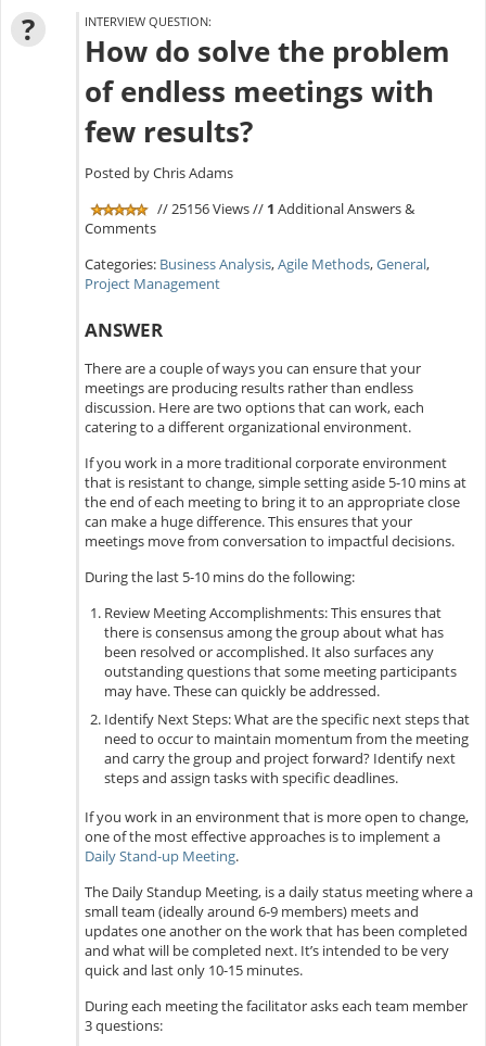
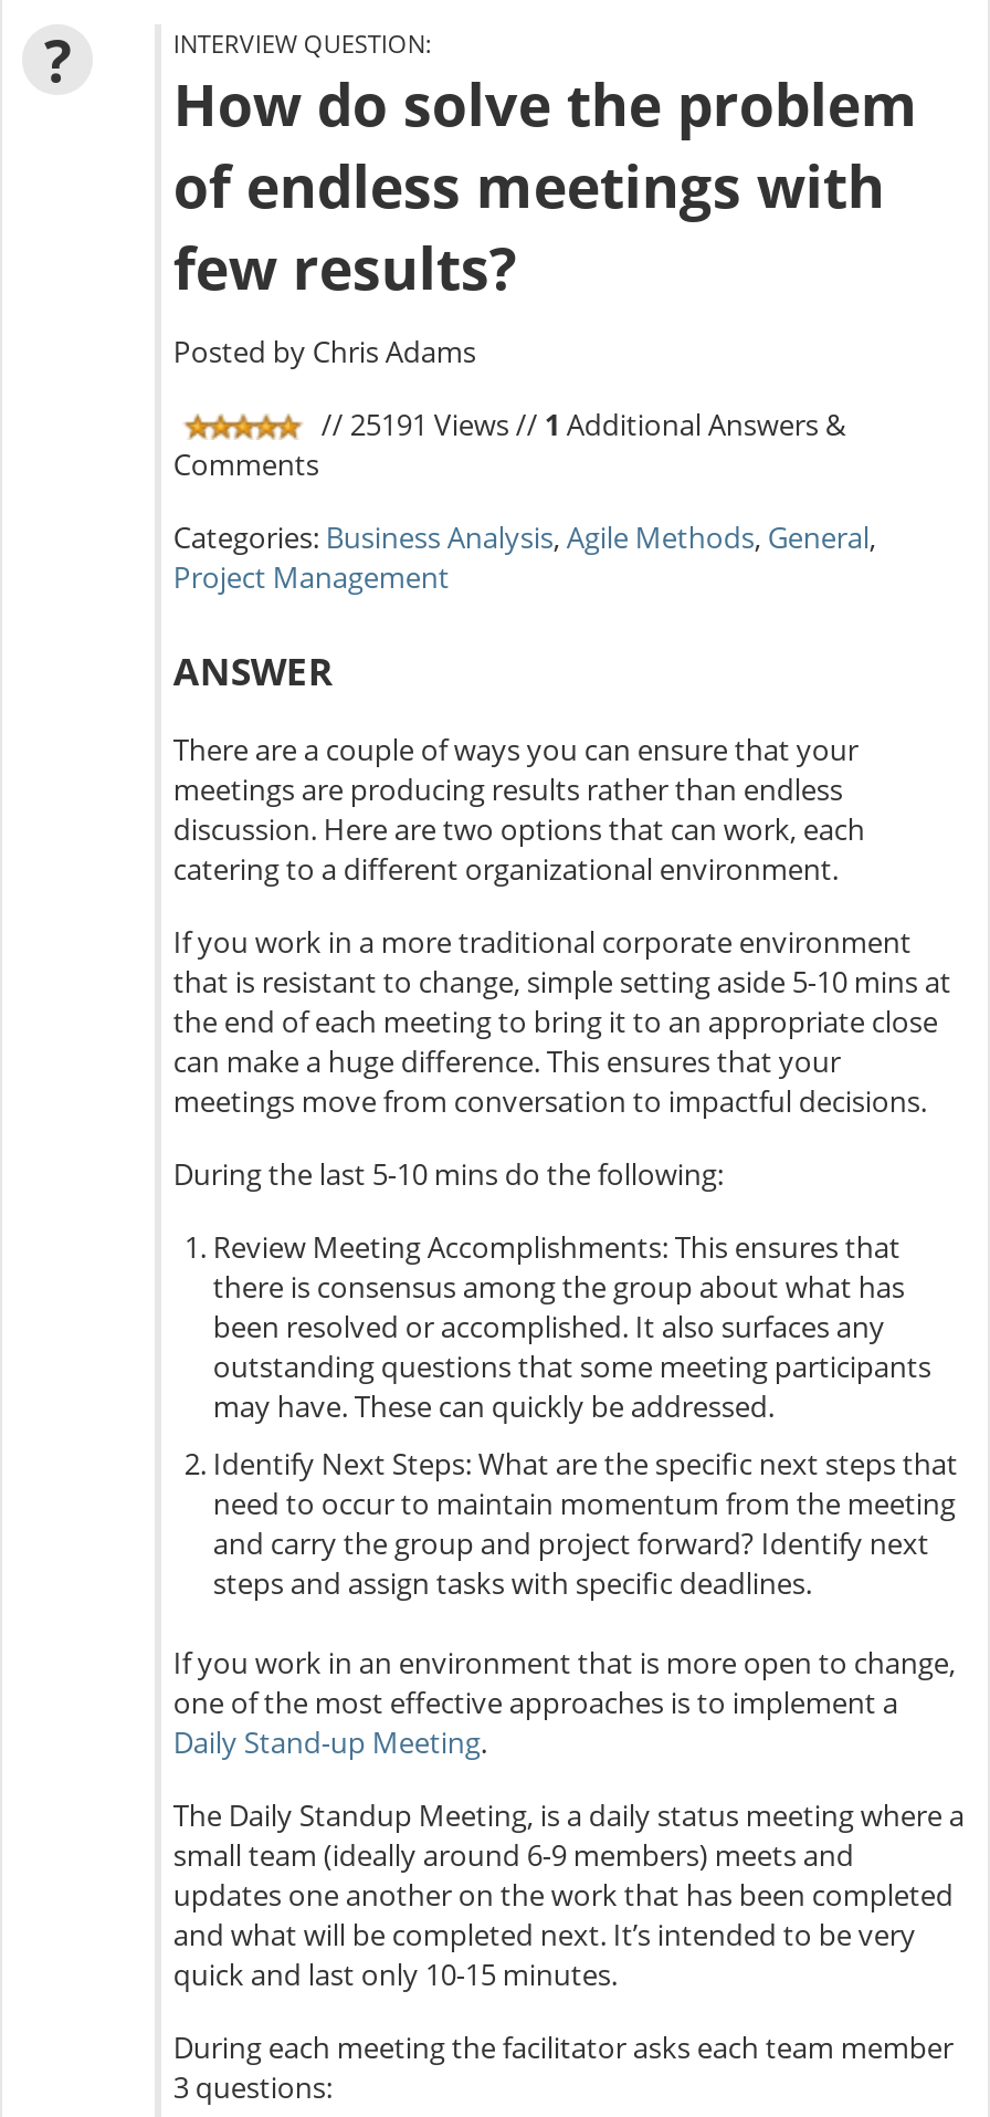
[154,199,415,218] // 25156 Views // 1 Additional Answers & -> [315,404,845,444] // 25191 Views // 1 Additional Answers &

